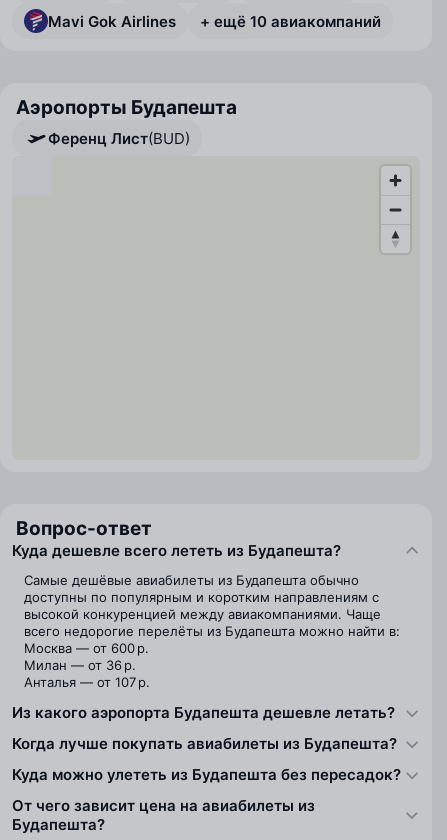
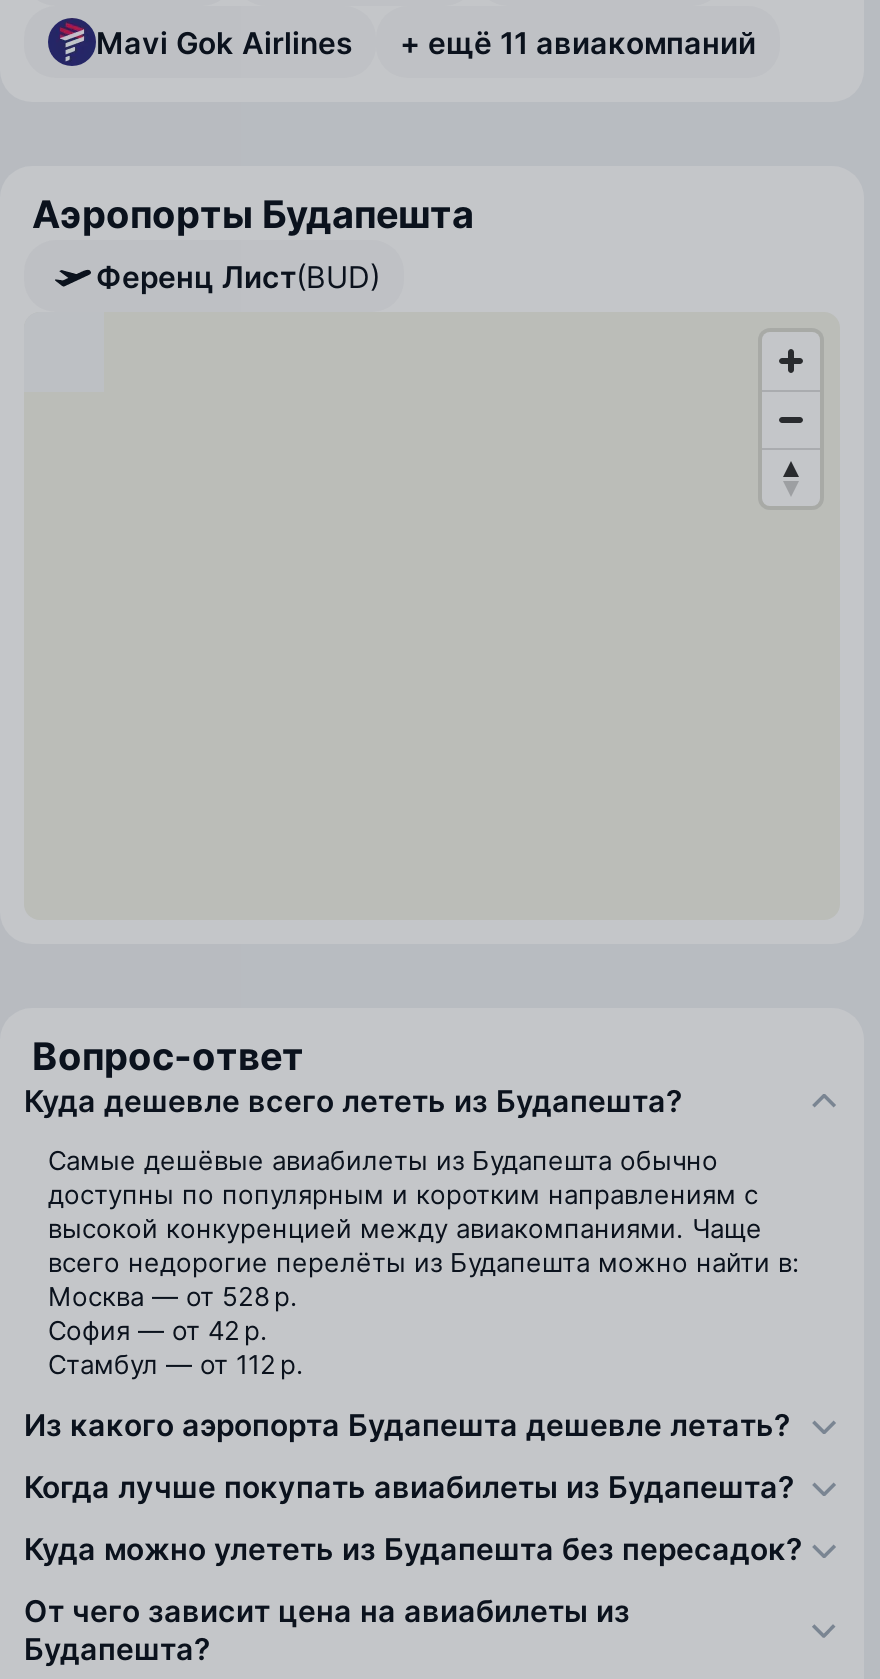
[200,11,381,30] + ещё 10 авиакомпаний -> [400,23,756,61] + ещё 11 авиакомпаний
[24,640,149,656] Москва — от 600 р. -> [48,1280,298,1312] Москва — от 528 р.
[24,657,136,673] Милан — от 36 р. -> [48,1314,268,1346] София — от 42 р.
[24,674,150,690] Анталья — от 107 р. -> [48,1348,304,1380] Стамбул — от 112 р.

